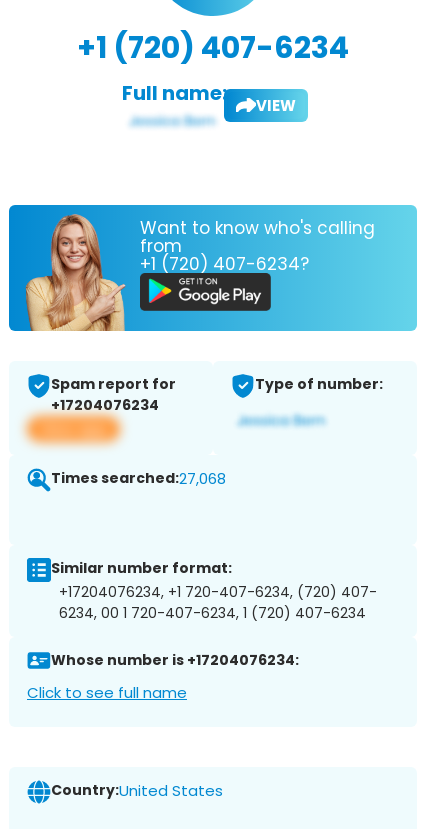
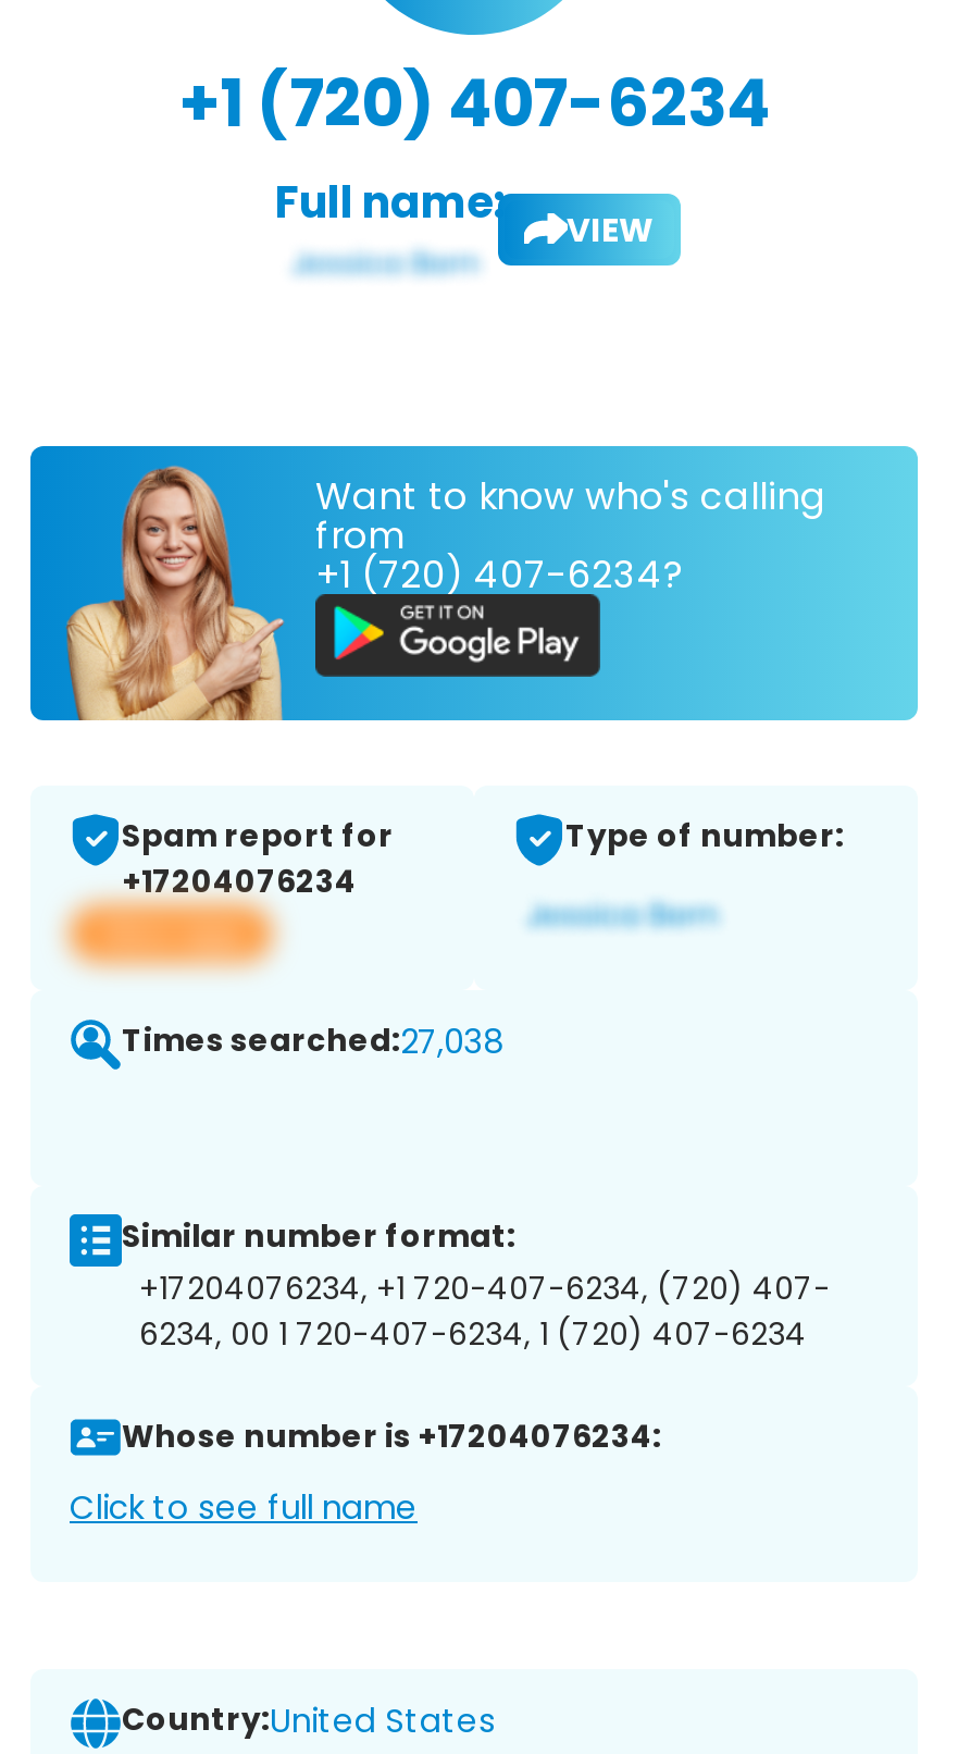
[51,468,226,489] Times searched:27,068 -> [122,1019,502,1064] Times searched:27,038

